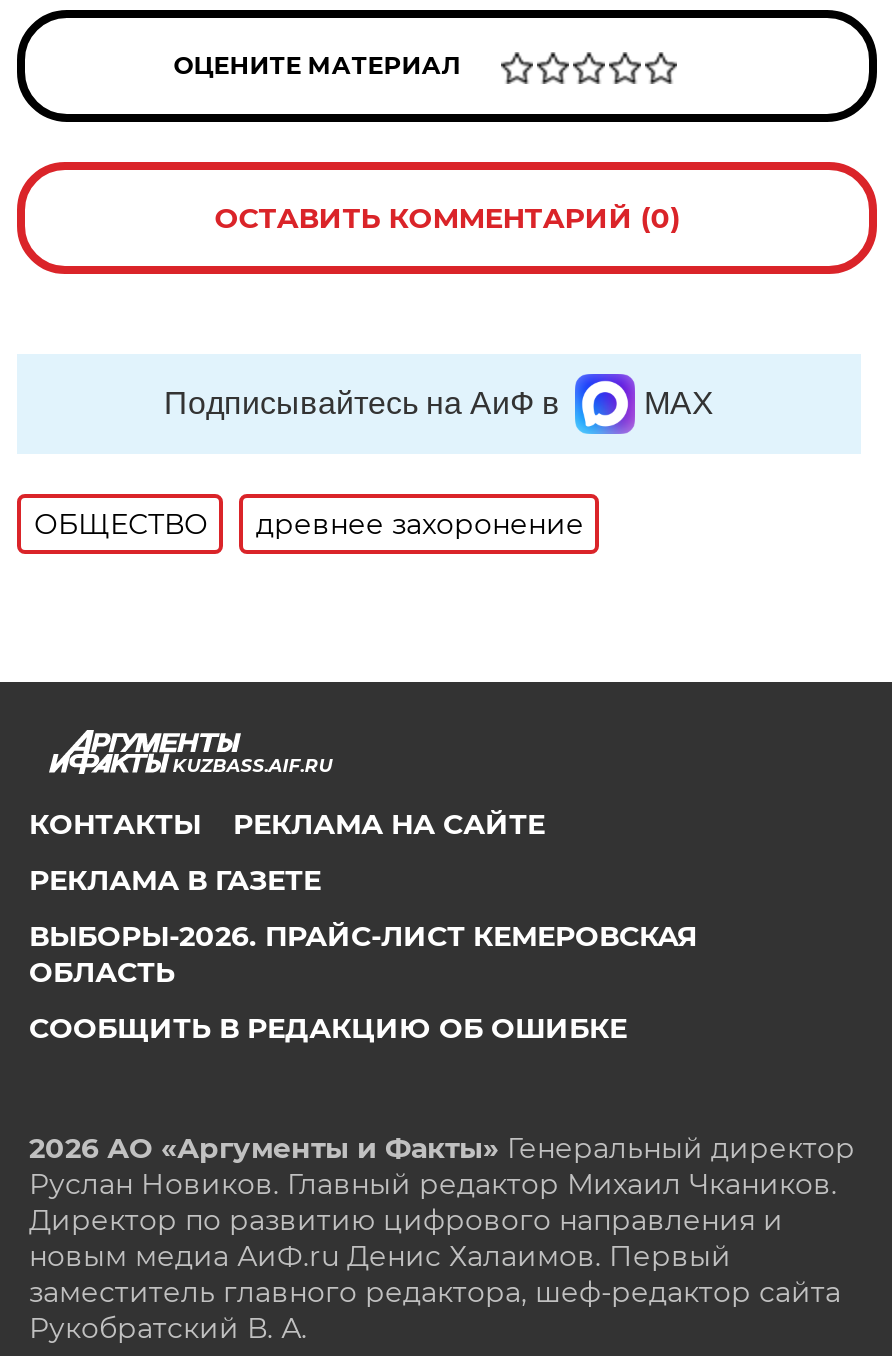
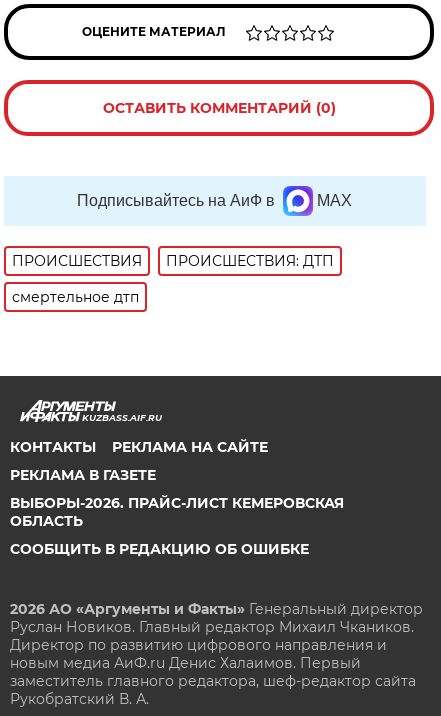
[34,506,584,542] ОБЩЕСТВО | древнее захоронение -> [12,252,334,306] ПРОИСШЕСТВИЯ | ПРОИСШЕСТВИЯ: ДТП | смертельное дтп

